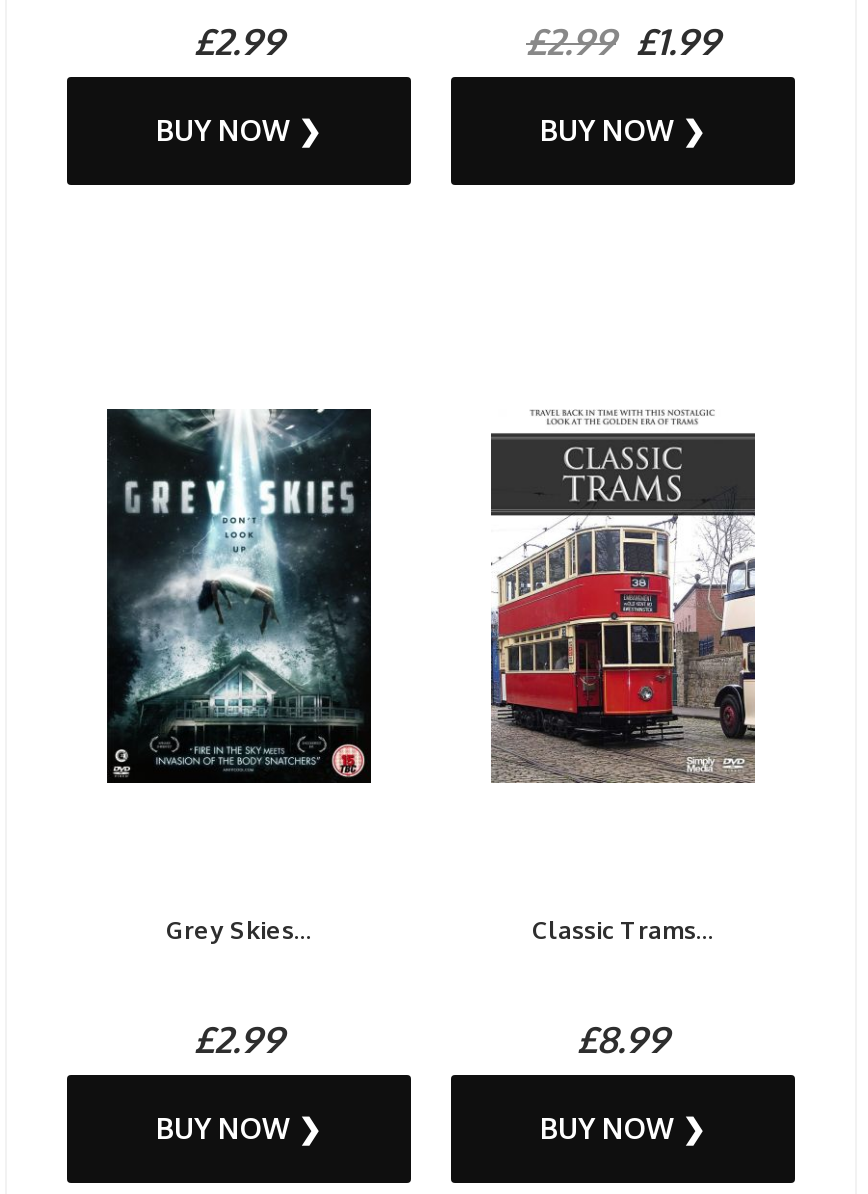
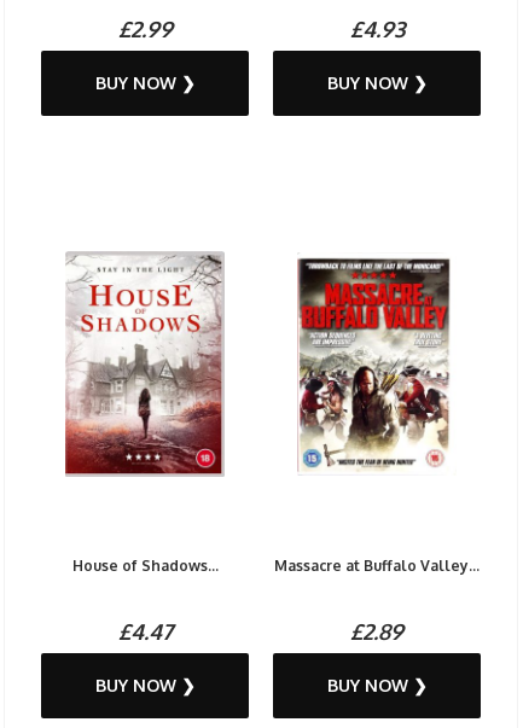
[526,19,720,63] £2.99 £1.99 -> [350,16,404,42] £4.93
[105,407,373,785] [image] -> [64,251,225,477] [image]
[489,409,757,785] [image] -> [296,252,457,477] [image]
[166,915,312,945] Grey Skies... -> [72,557,218,575] House of Shadows...
[532,915,714,945] Classic Trams... -> [274,557,480,575] Massacre at Buffalo Valley...
[194,1017,284,1061] £2.99 -> [118,618,172,645] £4.47
[577,1017,669,1061] £8.99 -> [350,618,403,645] £2.89

